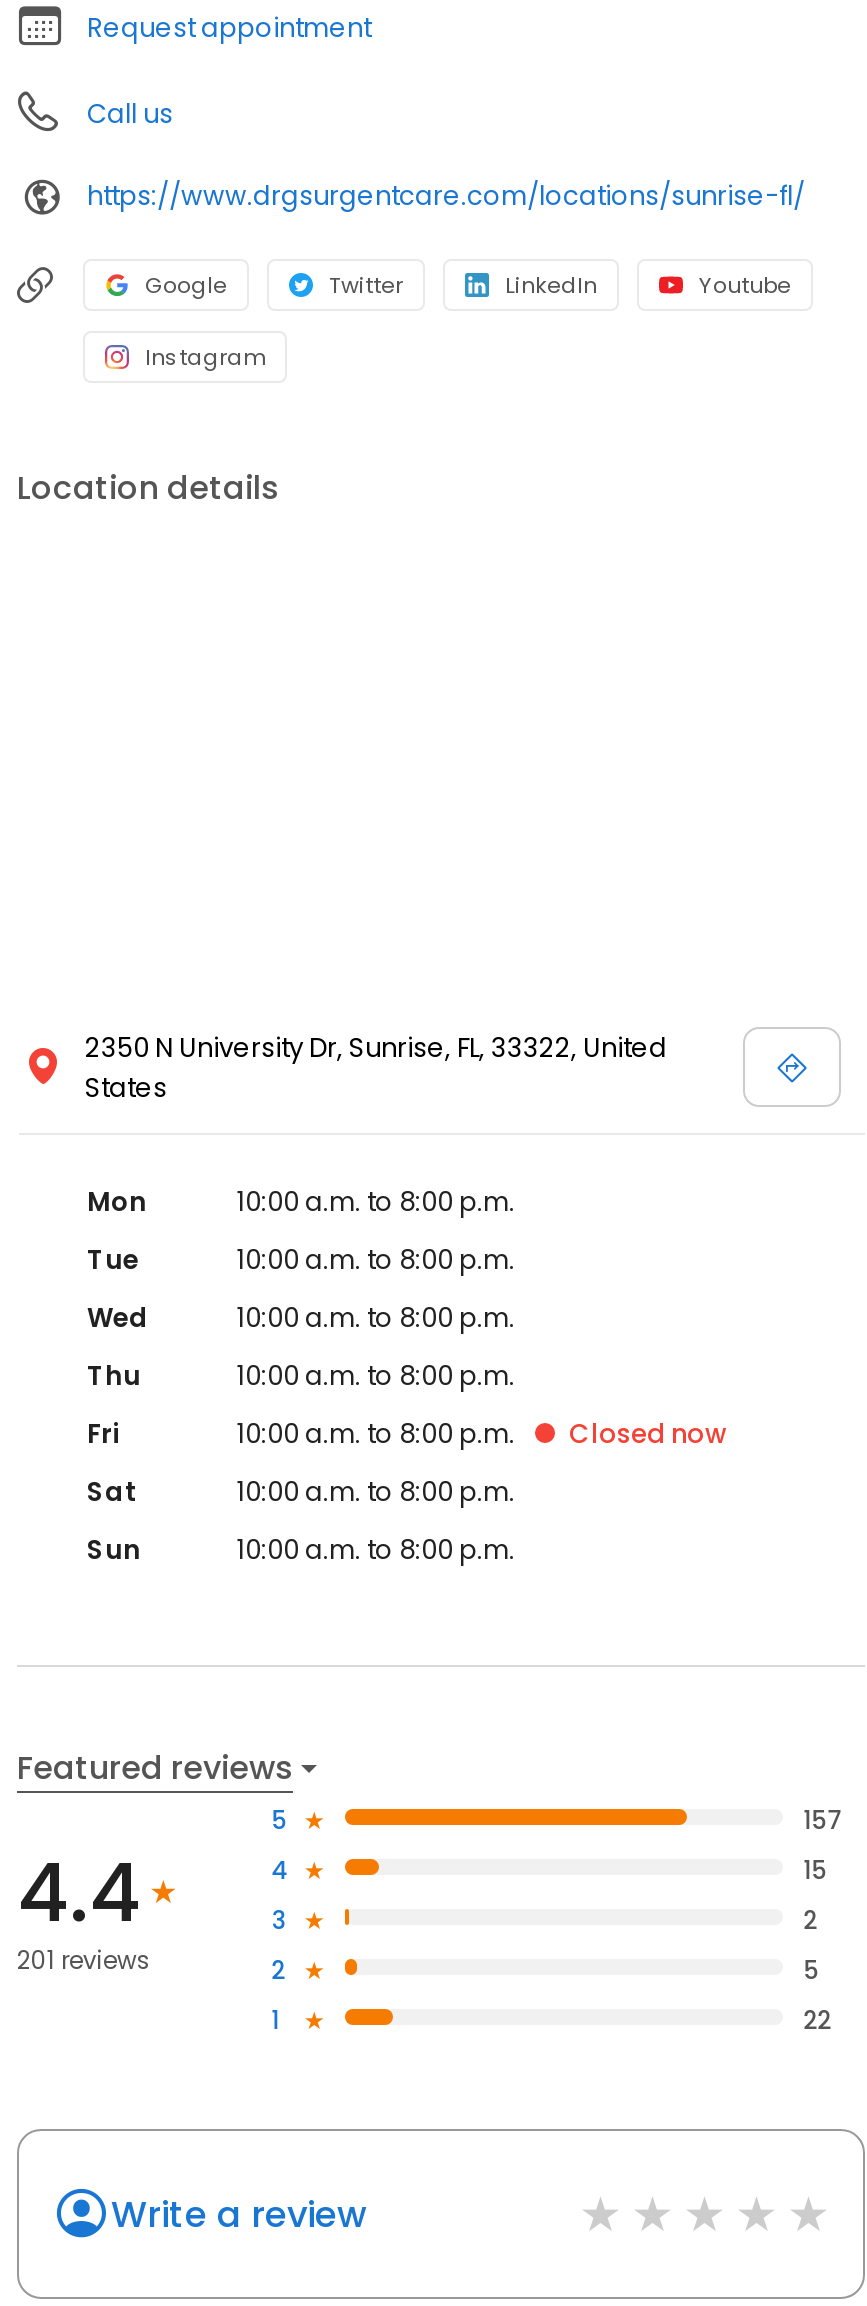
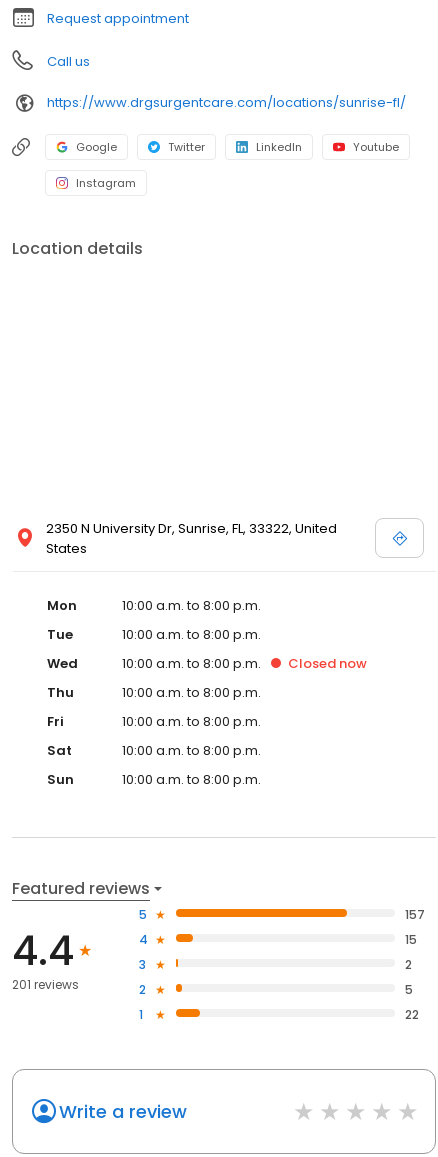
moved [569,1415,727,1453] -> [288,654,367,673]: Closed now

